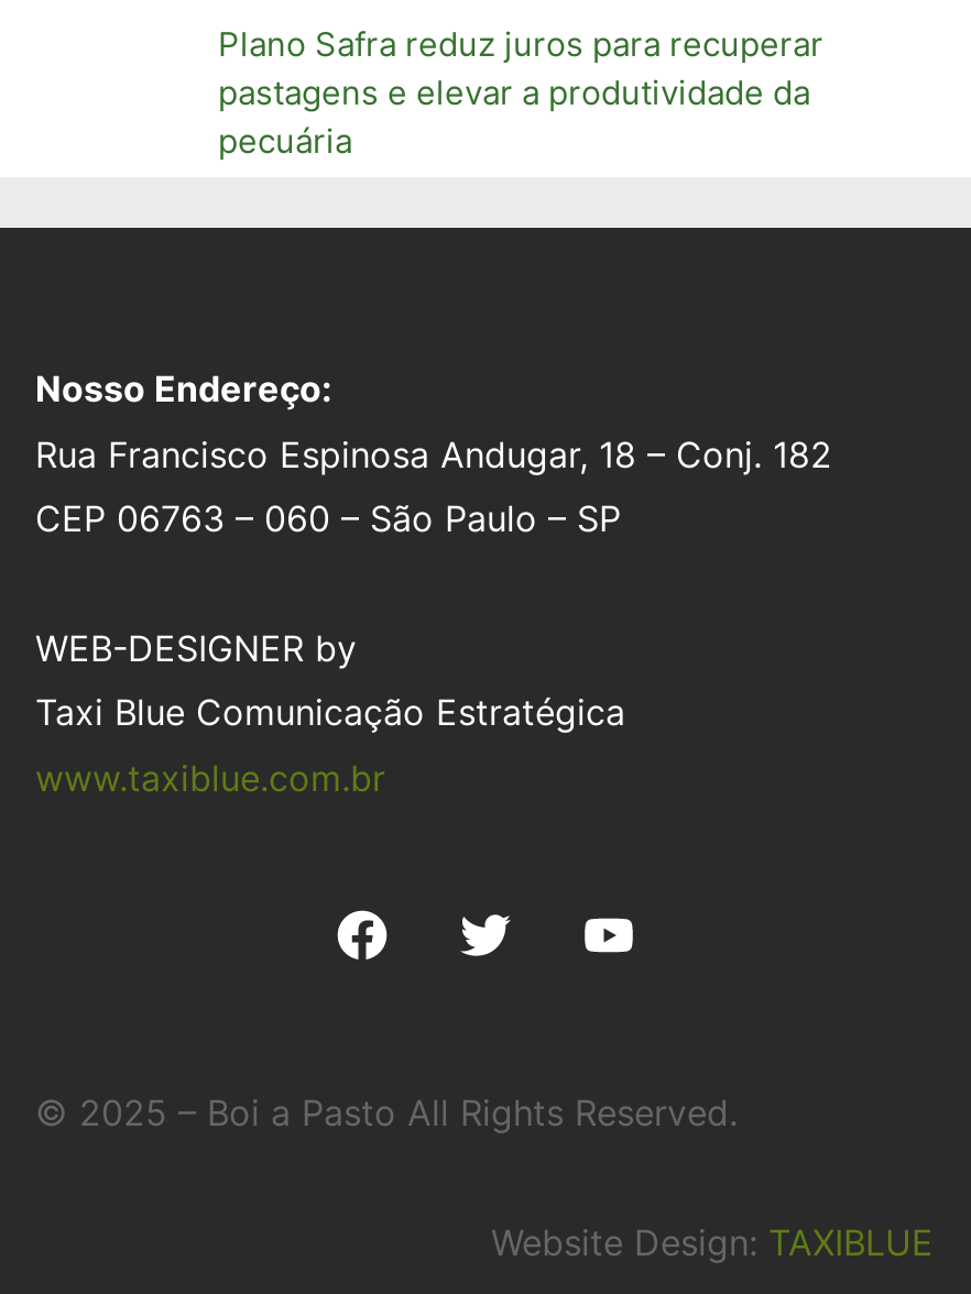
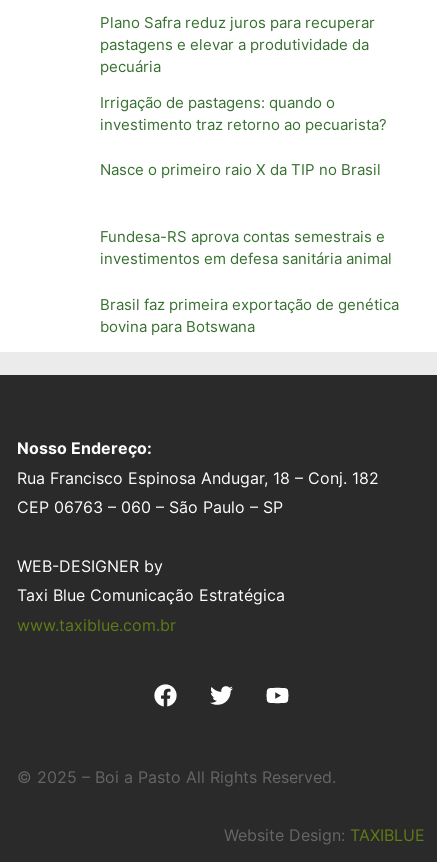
none -> [100,93,387,179] Irrigação de pastagens: quando o | investimento traz retorno ao pecuarista? | Nasce o primeiro raio X da TIP no Brasil
none -> [100,227,399,336] Fundesa-RS aprova contas semestrais e | investimentos em defesa sanitária animal | Brasil faz primeira exportação de genética | bovina para Botswana

